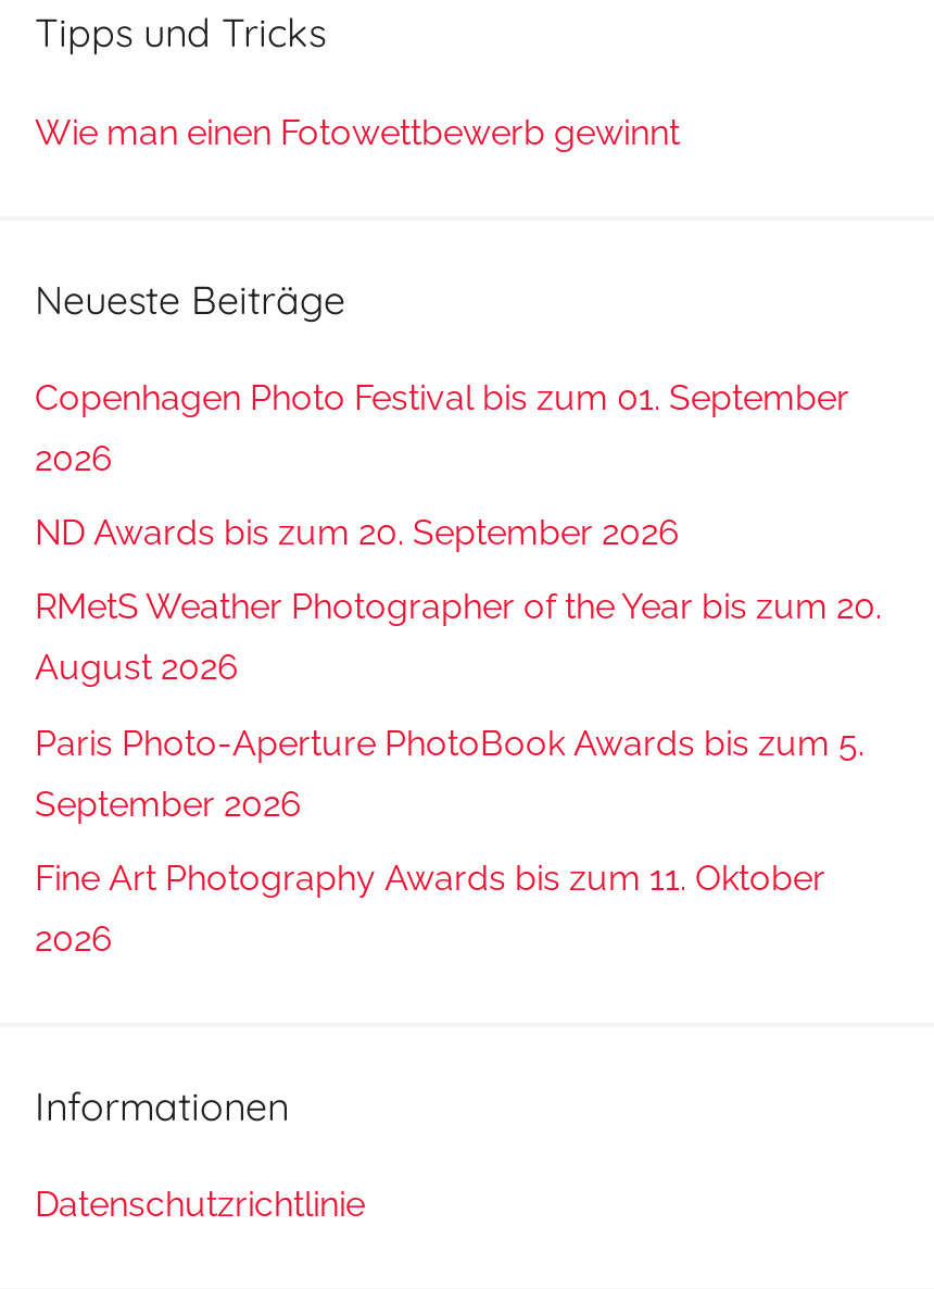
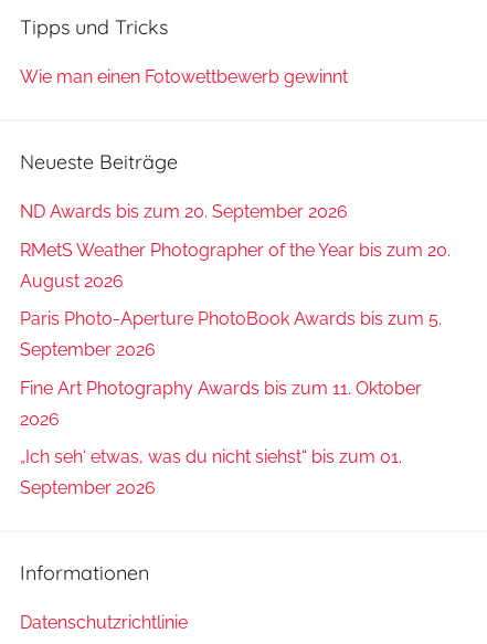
[35,377,849,479] Copenhagen Photo Festival bis zum 01. September | 2026 -> none
moved [35,513,882,961] -> [20,202,451,429]: ND Awards bis zum 20. September 2026 | RMetS Weather Photographer of the Year bis zum 20. | August 2026 | Paris Photo-Aperture PhotoBook Awards bis zum 5. | September 2026 | Fine Art Photography Awards bis zum 11. Oktober | 2026
none -> [20,446,402,498] „Ich seh‘ etwas, was du nicht siehst“ bis zum 01. | September 2026

